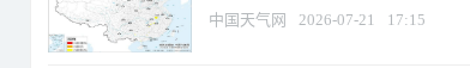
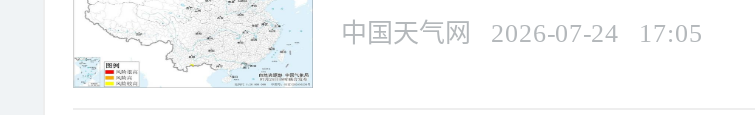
[299,11,426,29] 2026-07-21 | 17:15 -> [491,18,703,48] 2026-07-24 | 17:05

